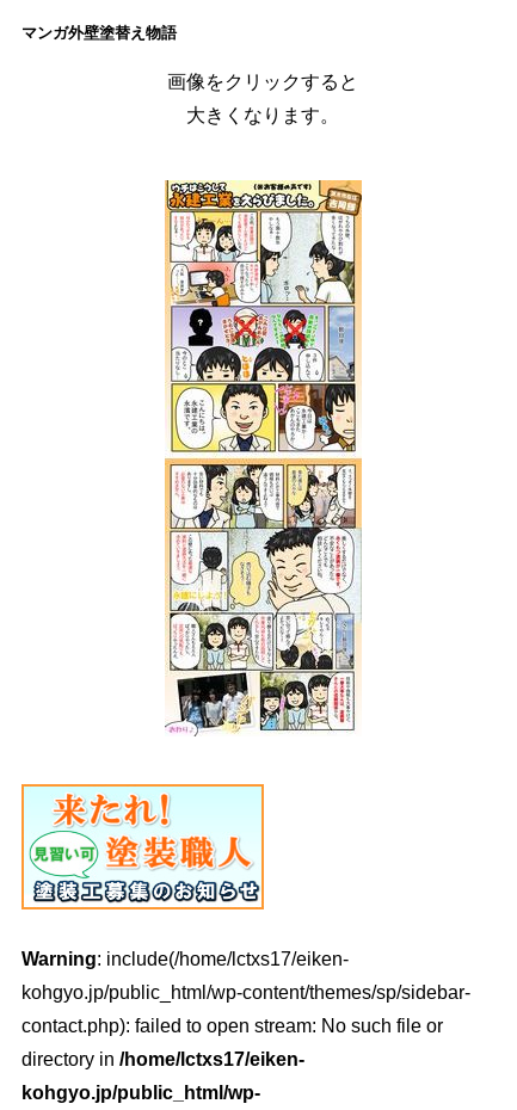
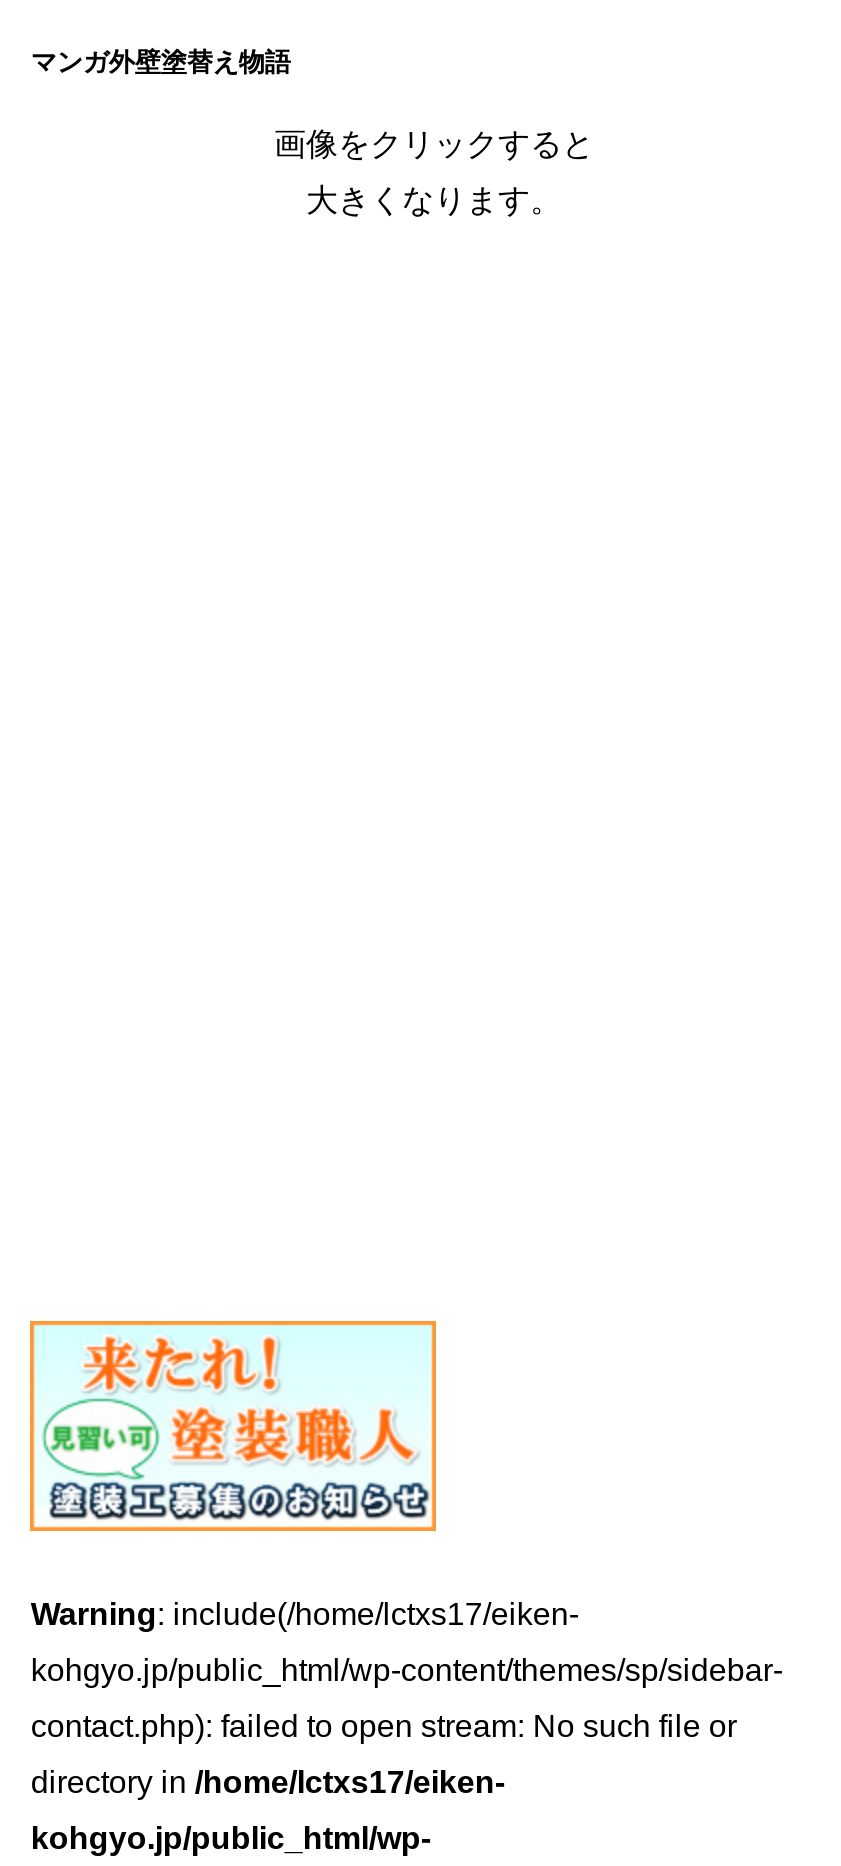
[164,179,363,736] [image] -> none

